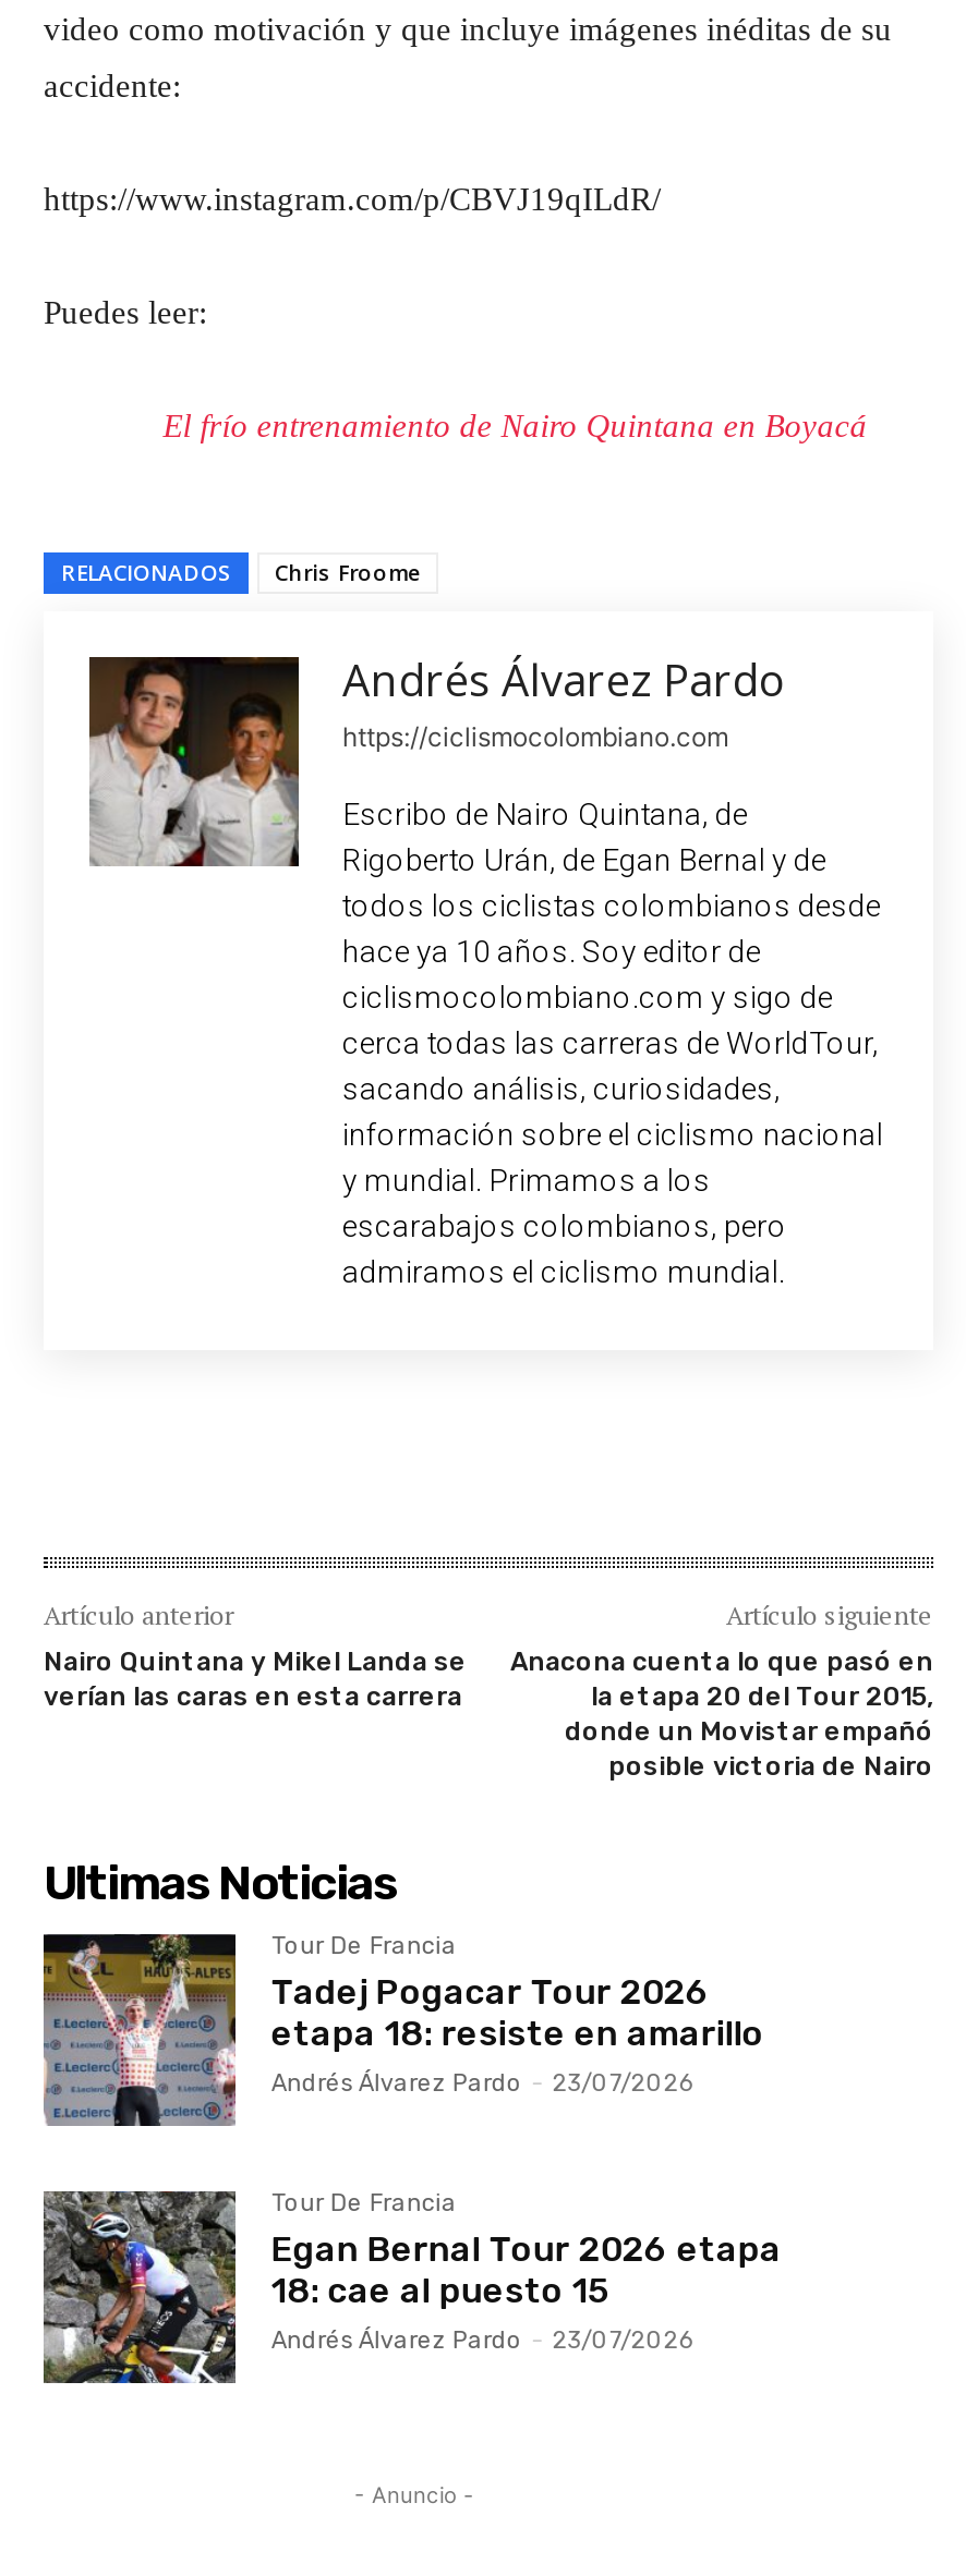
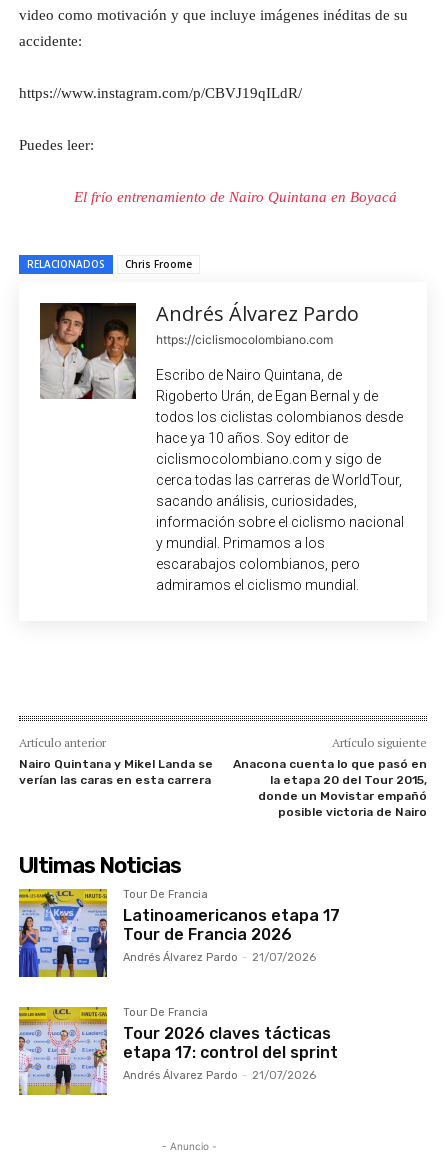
[41,1932,764,2128] [image] | Tadej Pogacar Tour 2026 | etapa 18: resiste en amarillo | Andrés Álvarez Pardo - 23/07/2026 -> [18,888,340,978] [image] | Latinoamericanos etapa 17 | Tour de Francia 2026 | Andrés Álvarez Pardo - 21/07/2026
[41,2189,782,2385] [image] | Egan Bernal Tour 2026 etapa | 18: cae al puesto 15 | Andrés Álvarez Pardo - 23/07/2026 -> [18,1006,338,1096] [image] | Tour 2026 claves tácticas | etapa 17: control del sprint | Andrés Álvarez Pardo - 21/07/2026

